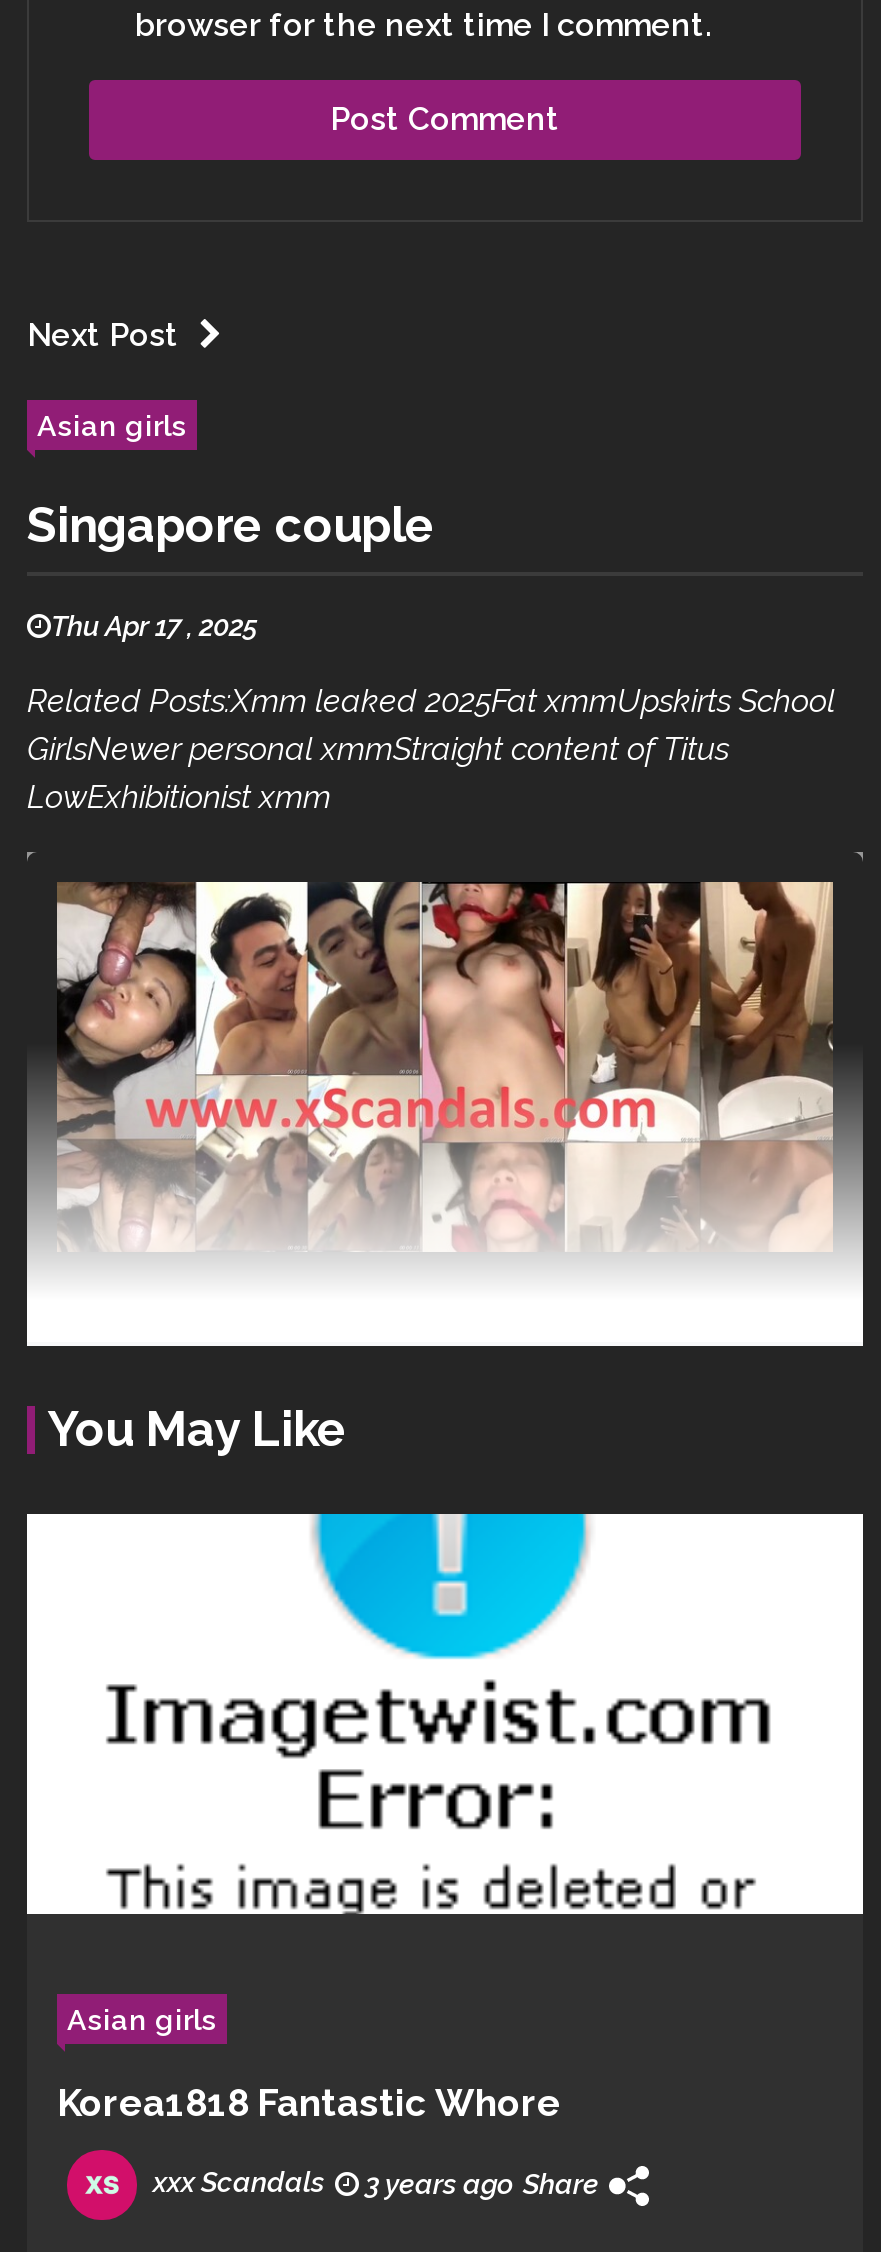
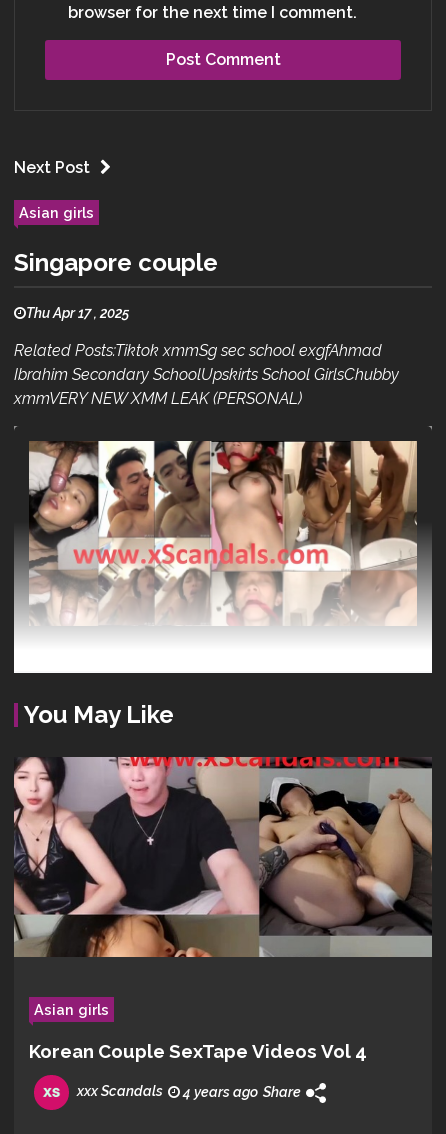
[27,683,835,817] Related Posts:Xmm leaked 2025Fat xmmUpskirts School | GirlsNewer personal xmmStraight content of Titus | LowExhibitionist xmm -> [14,341,399,408] Related Posts:Tiktok xmmSg sec school exgfAhmad | Ibrahim Secondary SchoolUpskirts School GirlsChubby | xmmVERY NEW XMM LEAK (PERSONAL)
[25,1512,865,1916] [image] -> [13,756,433,958] [image]
[57,2081,561,2125] Korea1818 Fantastic Whore -> [29,1040,367,1062] Korean Couple SexTape Videos Vol 4
[359,2169,599,2201] 3 years ago Share -> [180,1084,301,1100] 4 years ago Share

